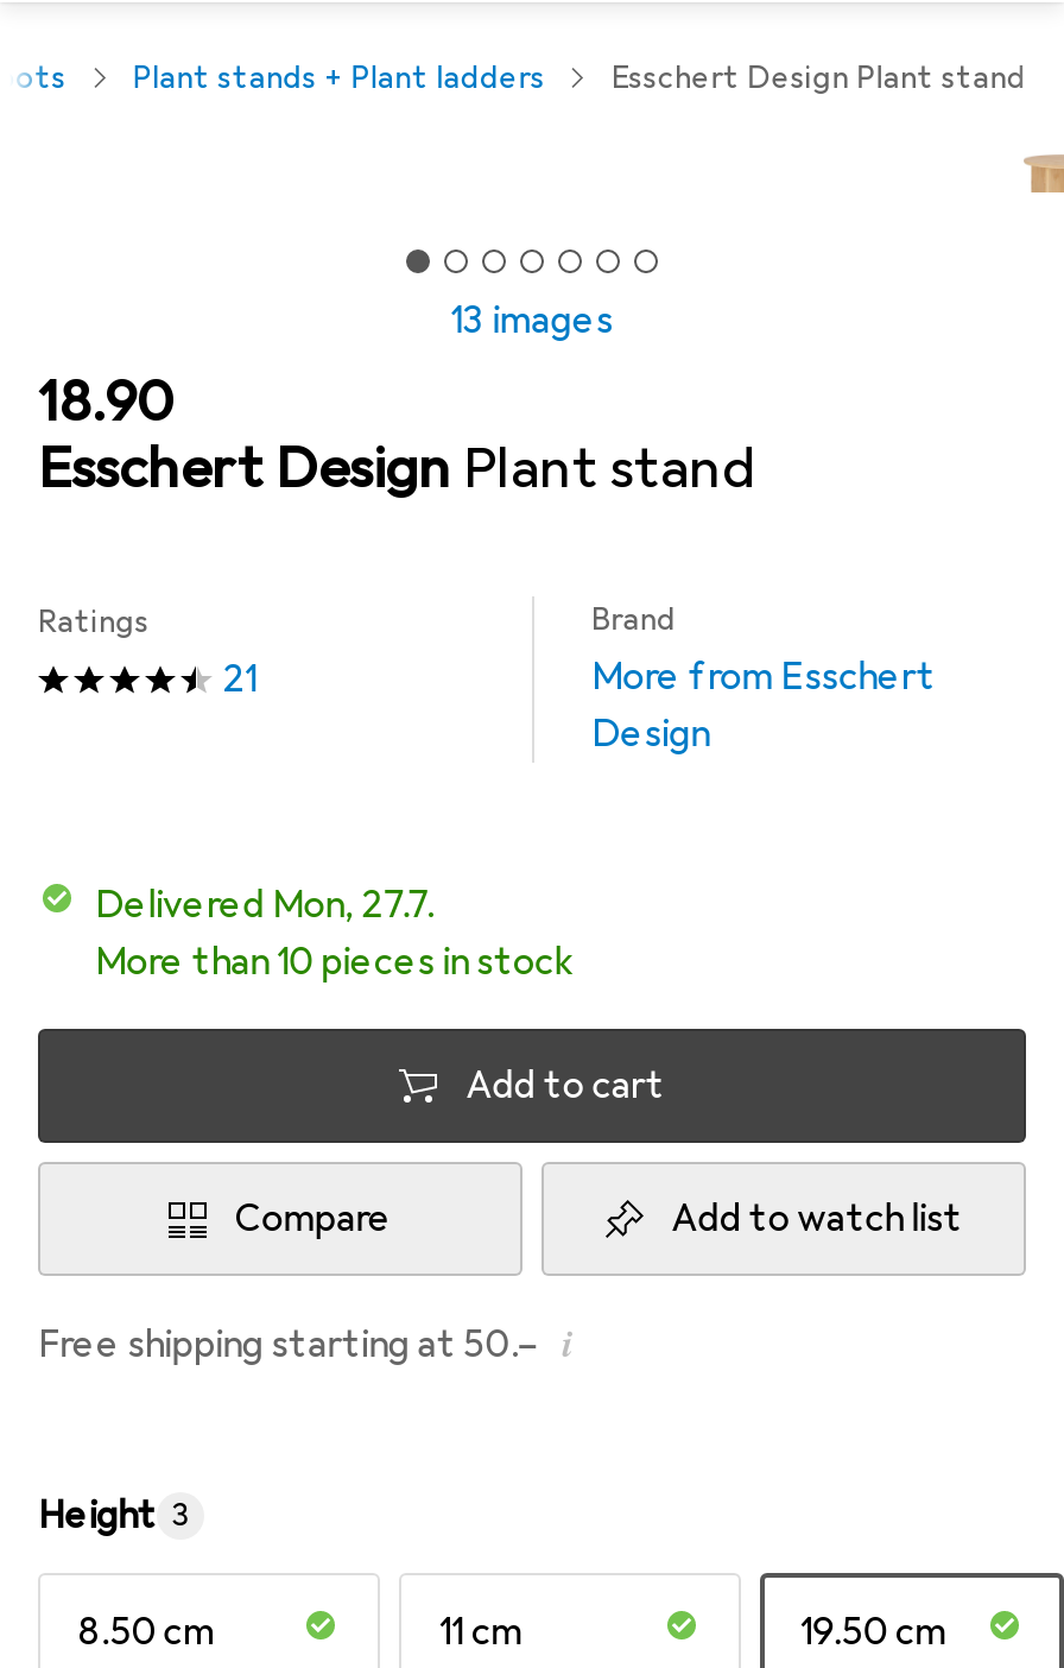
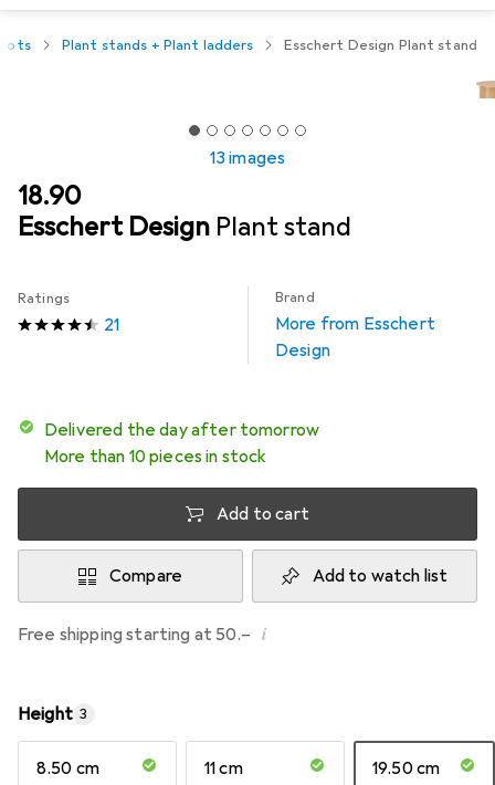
[124,882,435,929] Delivered Mon, 27.7. -> [58,419,319,441] Delivered the day after tomorrow

